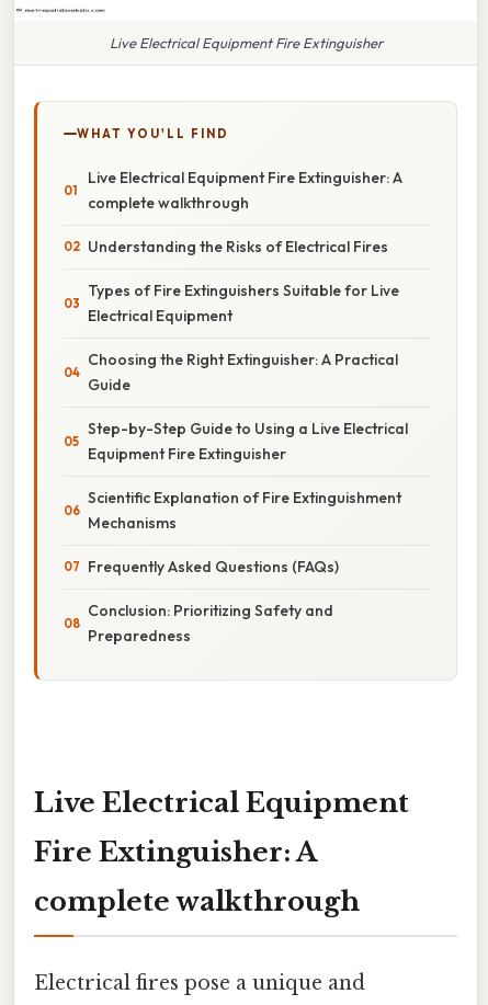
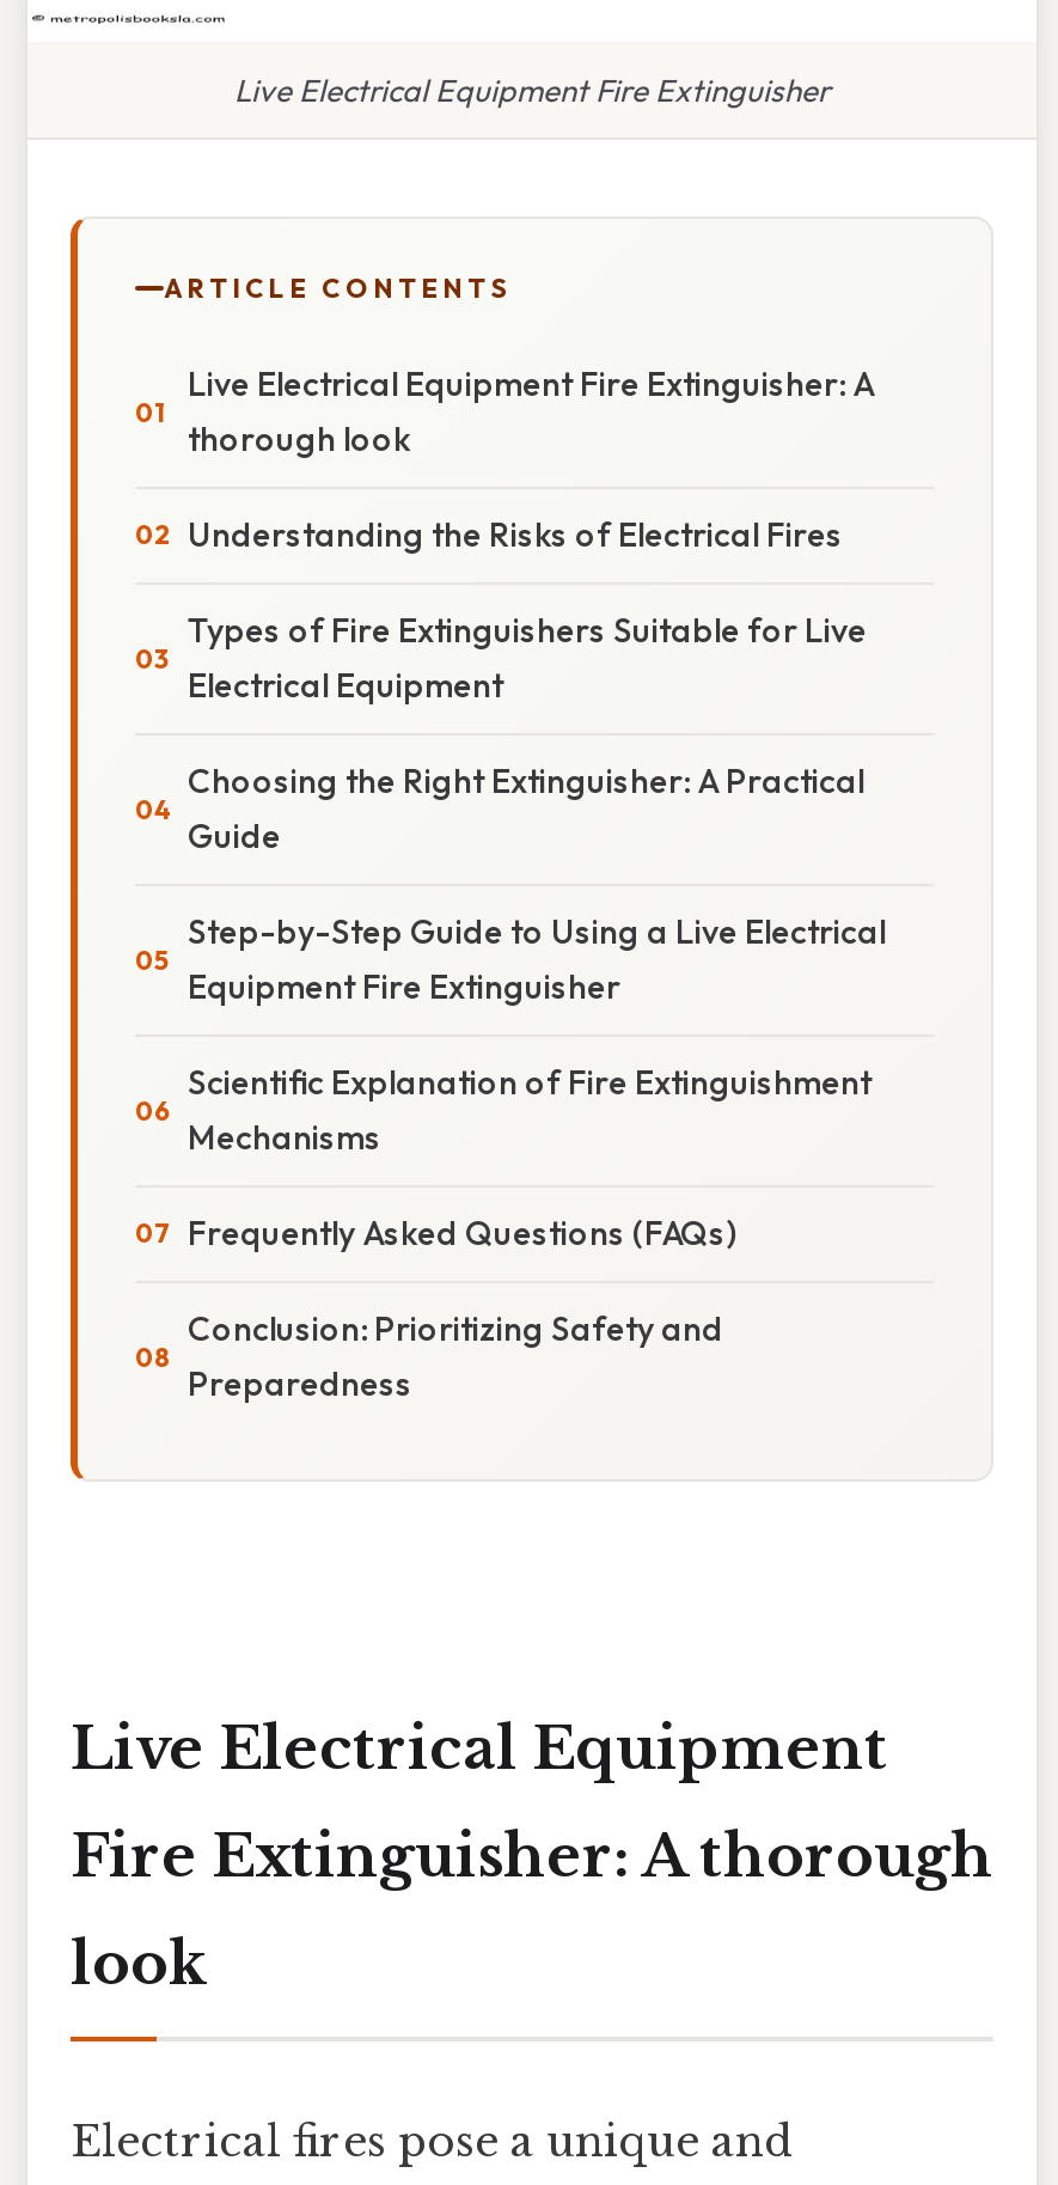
[77,126,229,141] WHAT YOU'LL FIND -> [164,271,513,304] ARTICLE CONTENTS
[88,193,249,212] complete walkthrough -> [188,417,410,460] thorough look
[34,836,317,868] Fire Extinguisher: A -> [71,1820,993,1890] Fire Extinguisher: A thorough
[34,885,360,917] complete walkthrough -> [71,1928,207,1997] look

